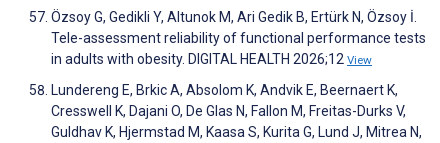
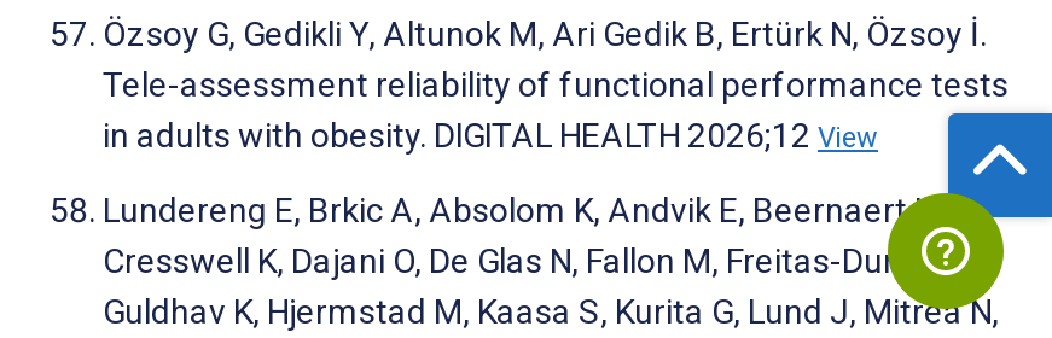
none -> [946,111,1045,287] [image]

